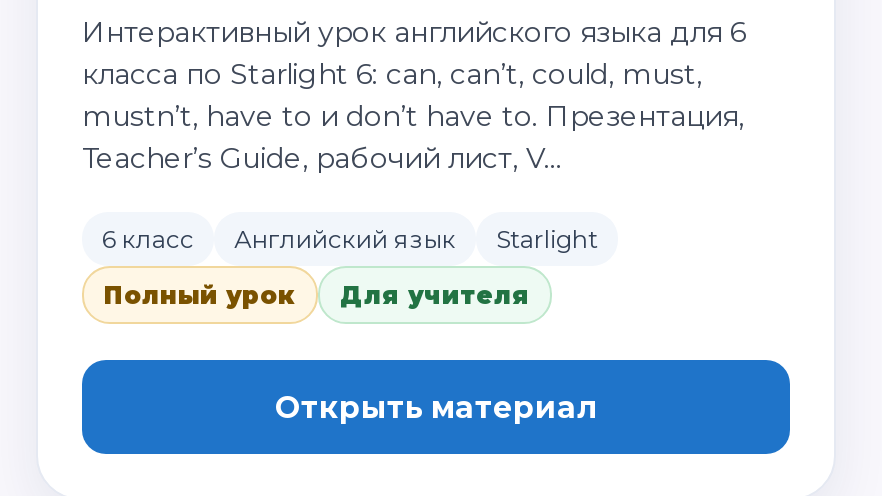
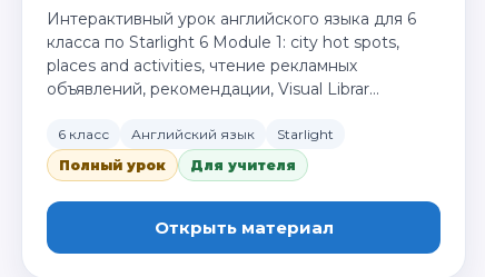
[82,56,744,176] класса по Starlight 6: can, can’t, could, must, | mustn’t, have to и don’t have to. Презентация, | Teacher’s Guide, рабочий лист, V… -> [47,32,399,99] класса по Starlight 6 Module 1: city hot spots, | places and activities, чтение рекламных | объявлений, рекомендации, Visual Librar…

